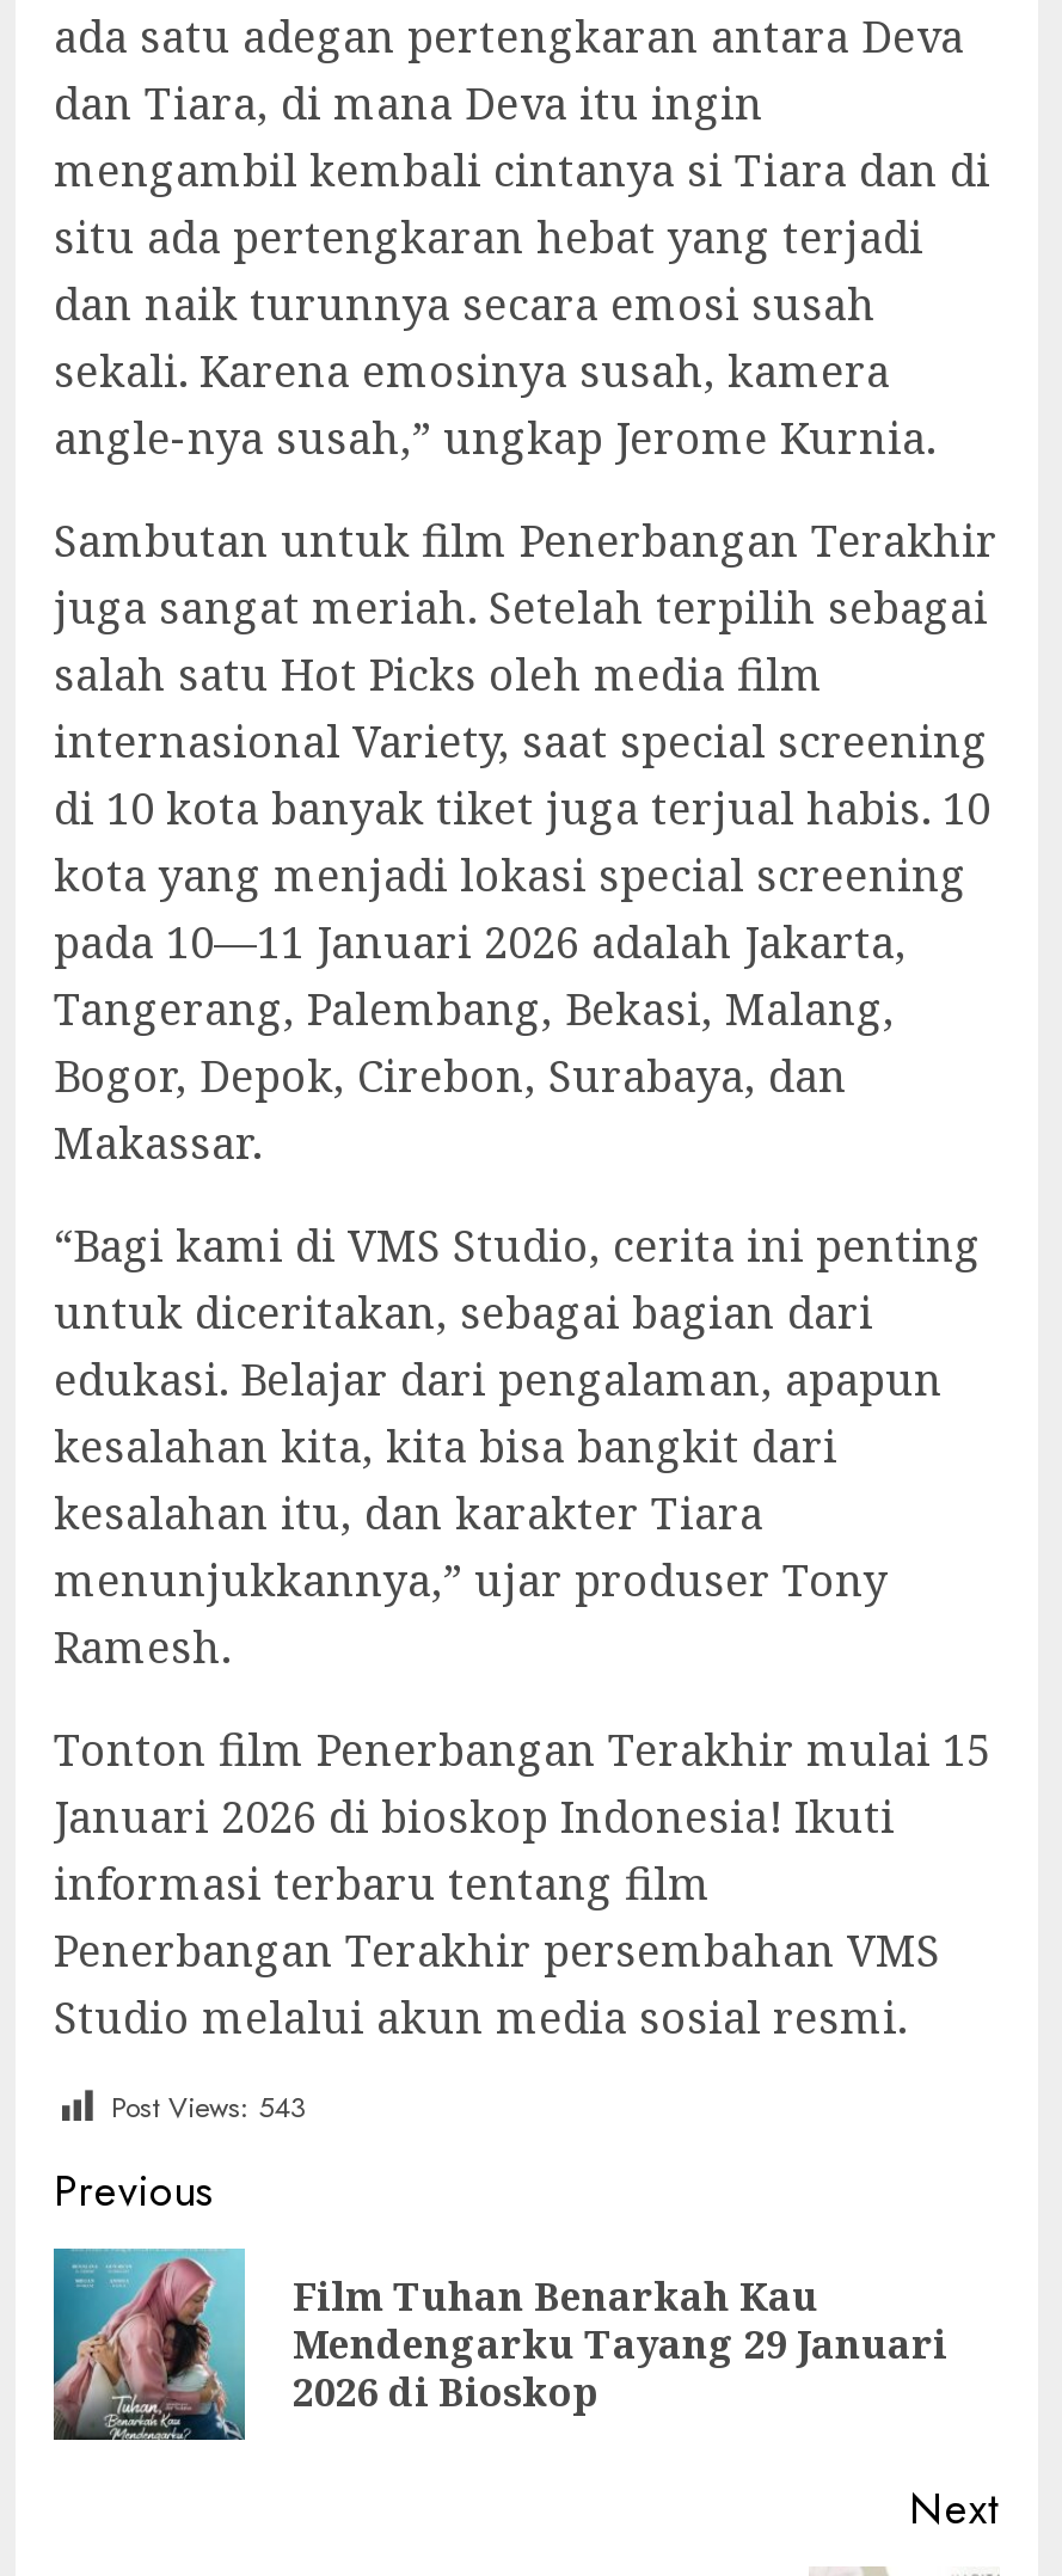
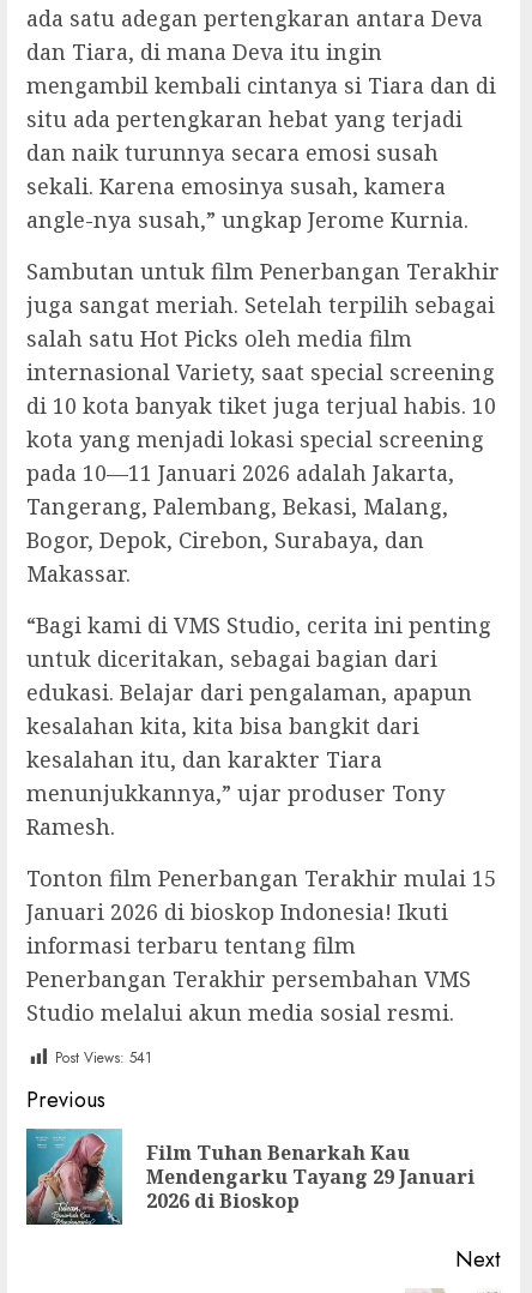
[111,2086,307,2129] Post Views: 543 -> [55,1047,152,1068] Post Views: 541

